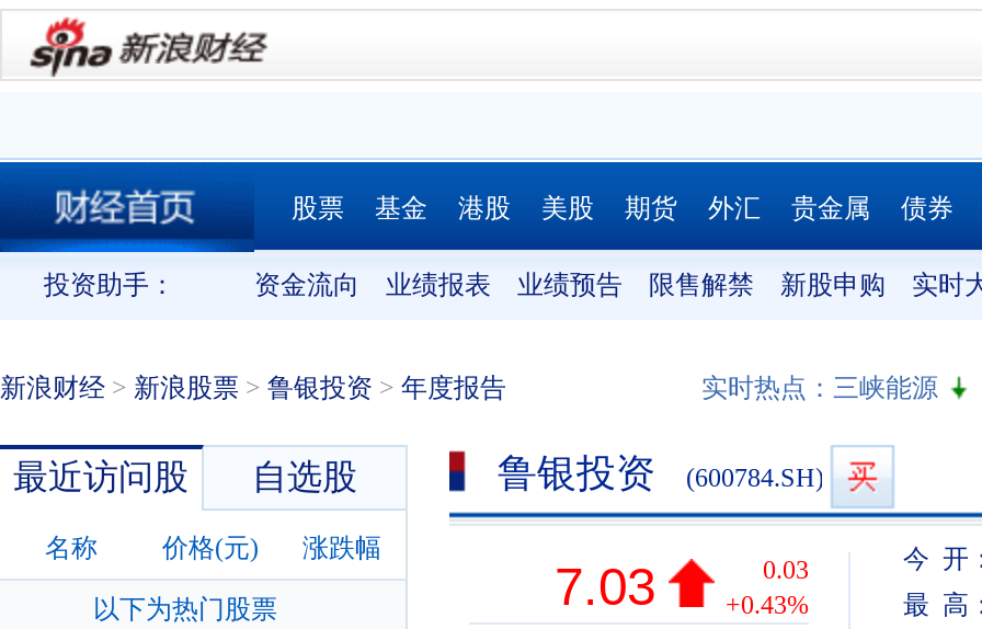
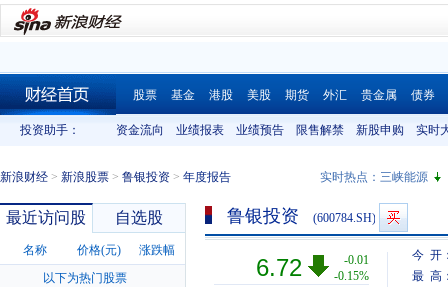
[555,557,655,616] 7.03 -> [256,254,302,281] 6.72
[763,554,809,585] 0.03 -> [344,253,369,267] -0.01
[726,590,809,620] +0.43% -> [334,269,369,283] -0.15%

